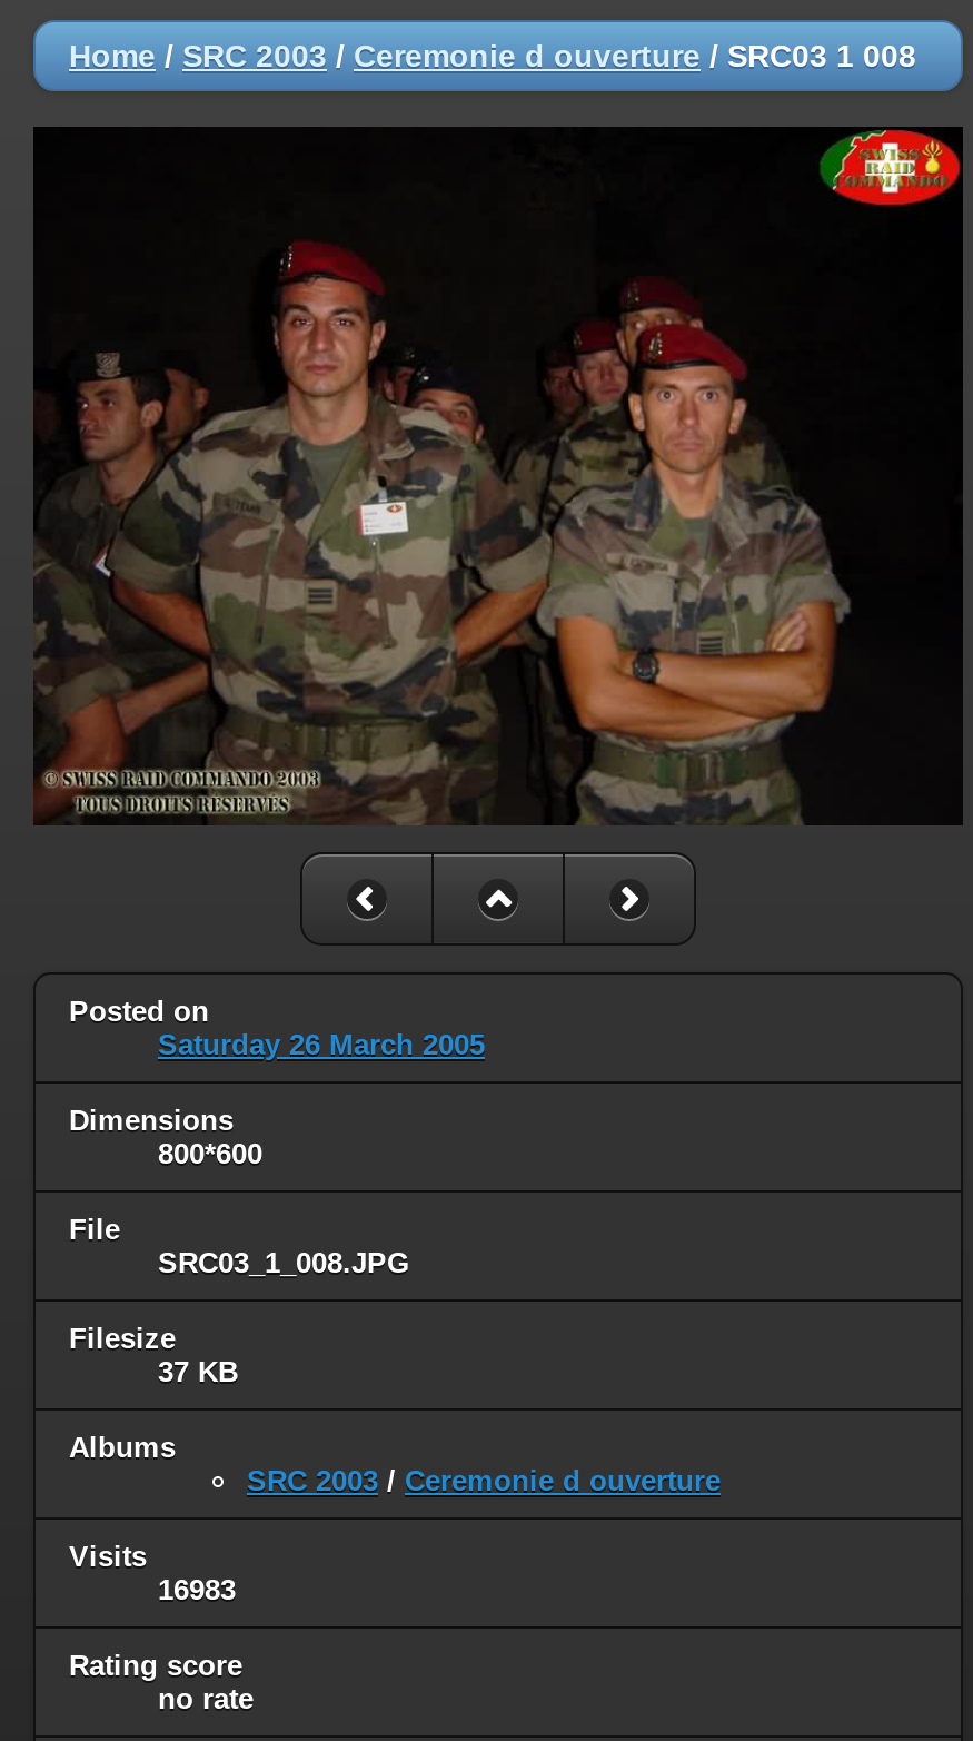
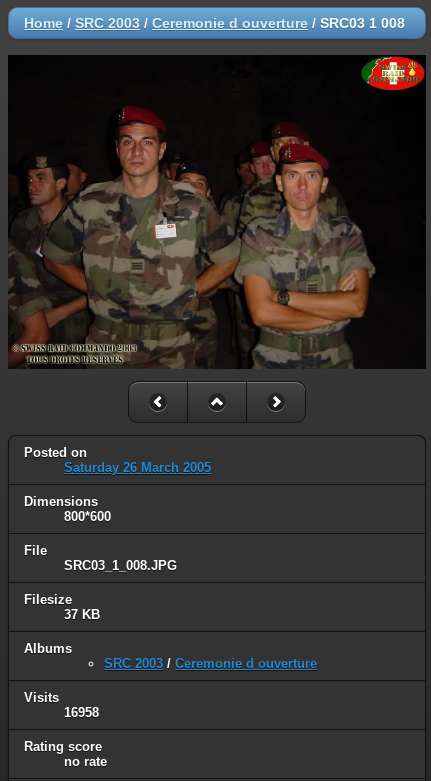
[158,1573,236,1606] 16983 -> [64,705,99,720] 16958

